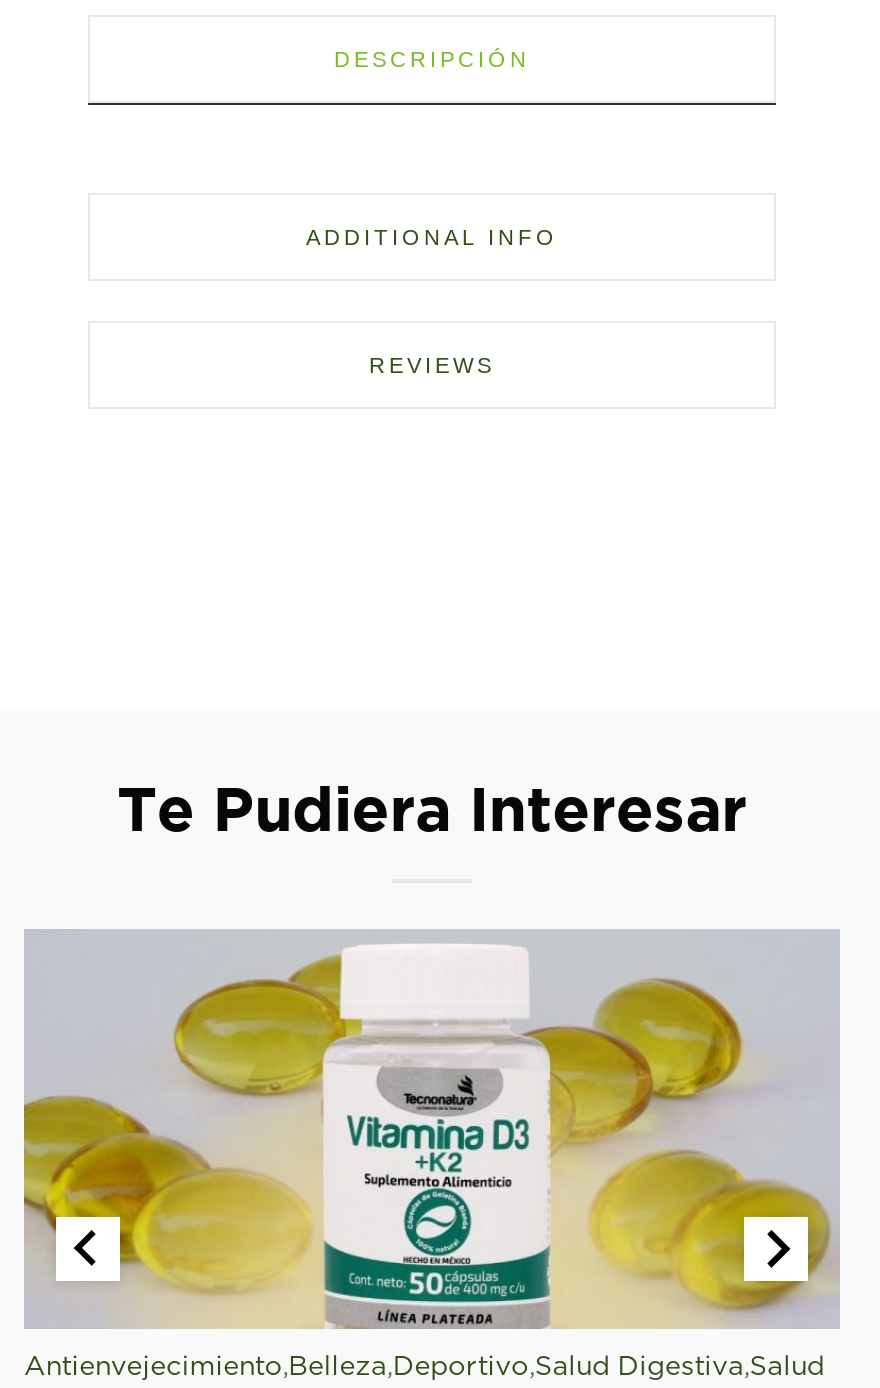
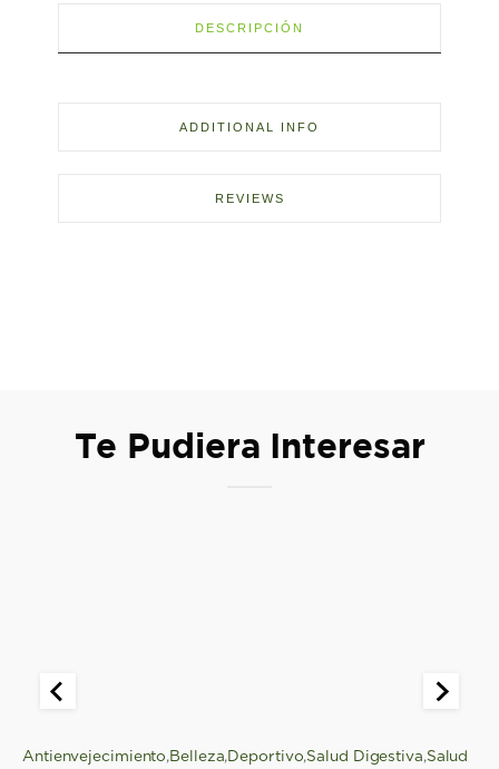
[22,930,840,1330] [image] -> none

